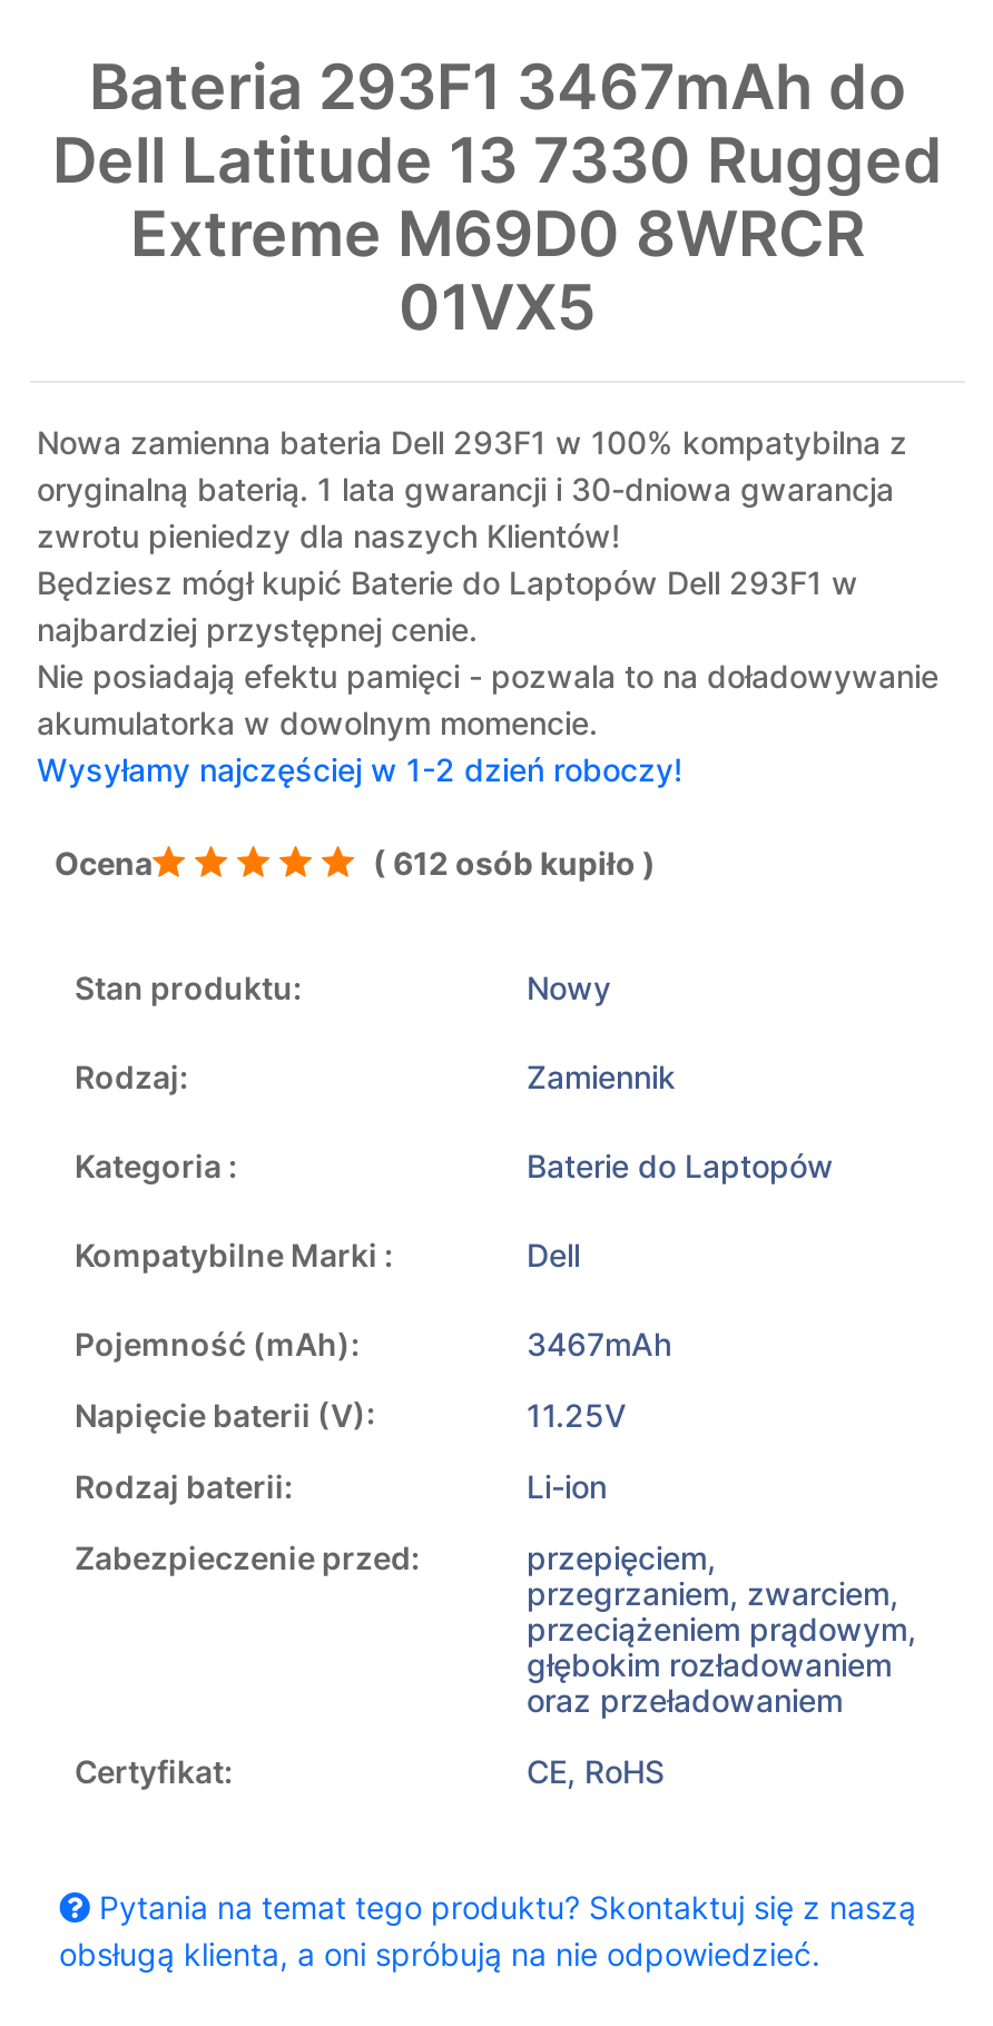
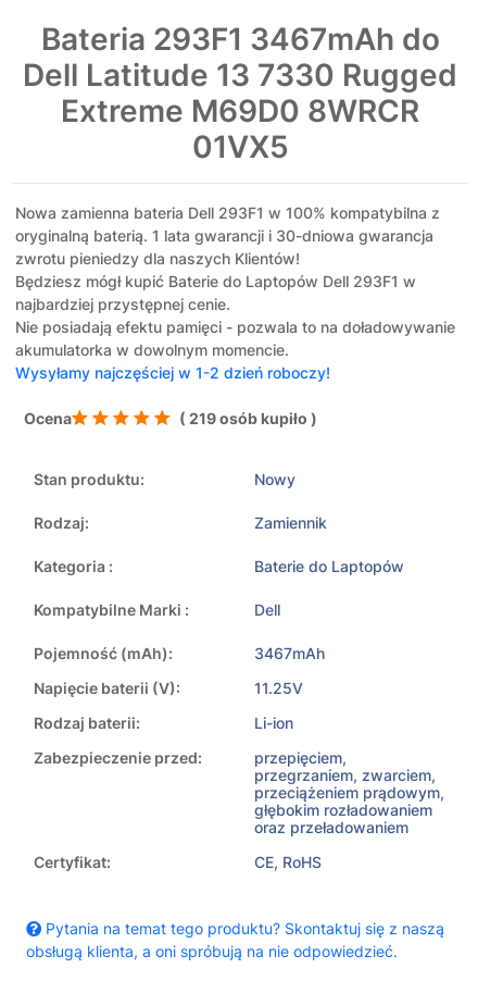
[373,844,656,882] ( 612 osób kupiło ) -> [179,409,317,428] ( 219 osób kupiło )

